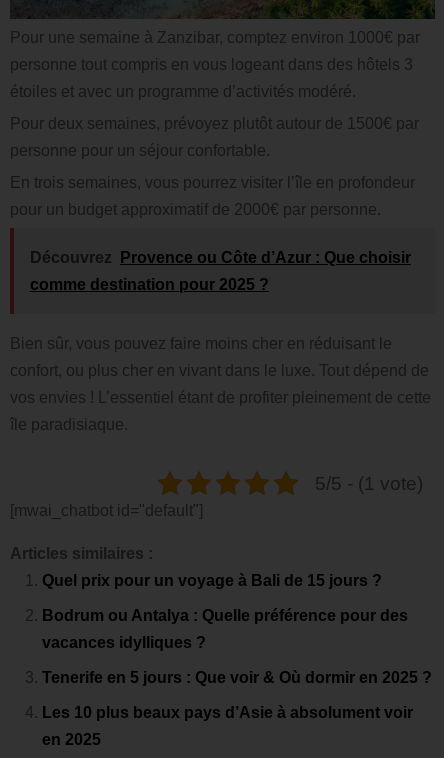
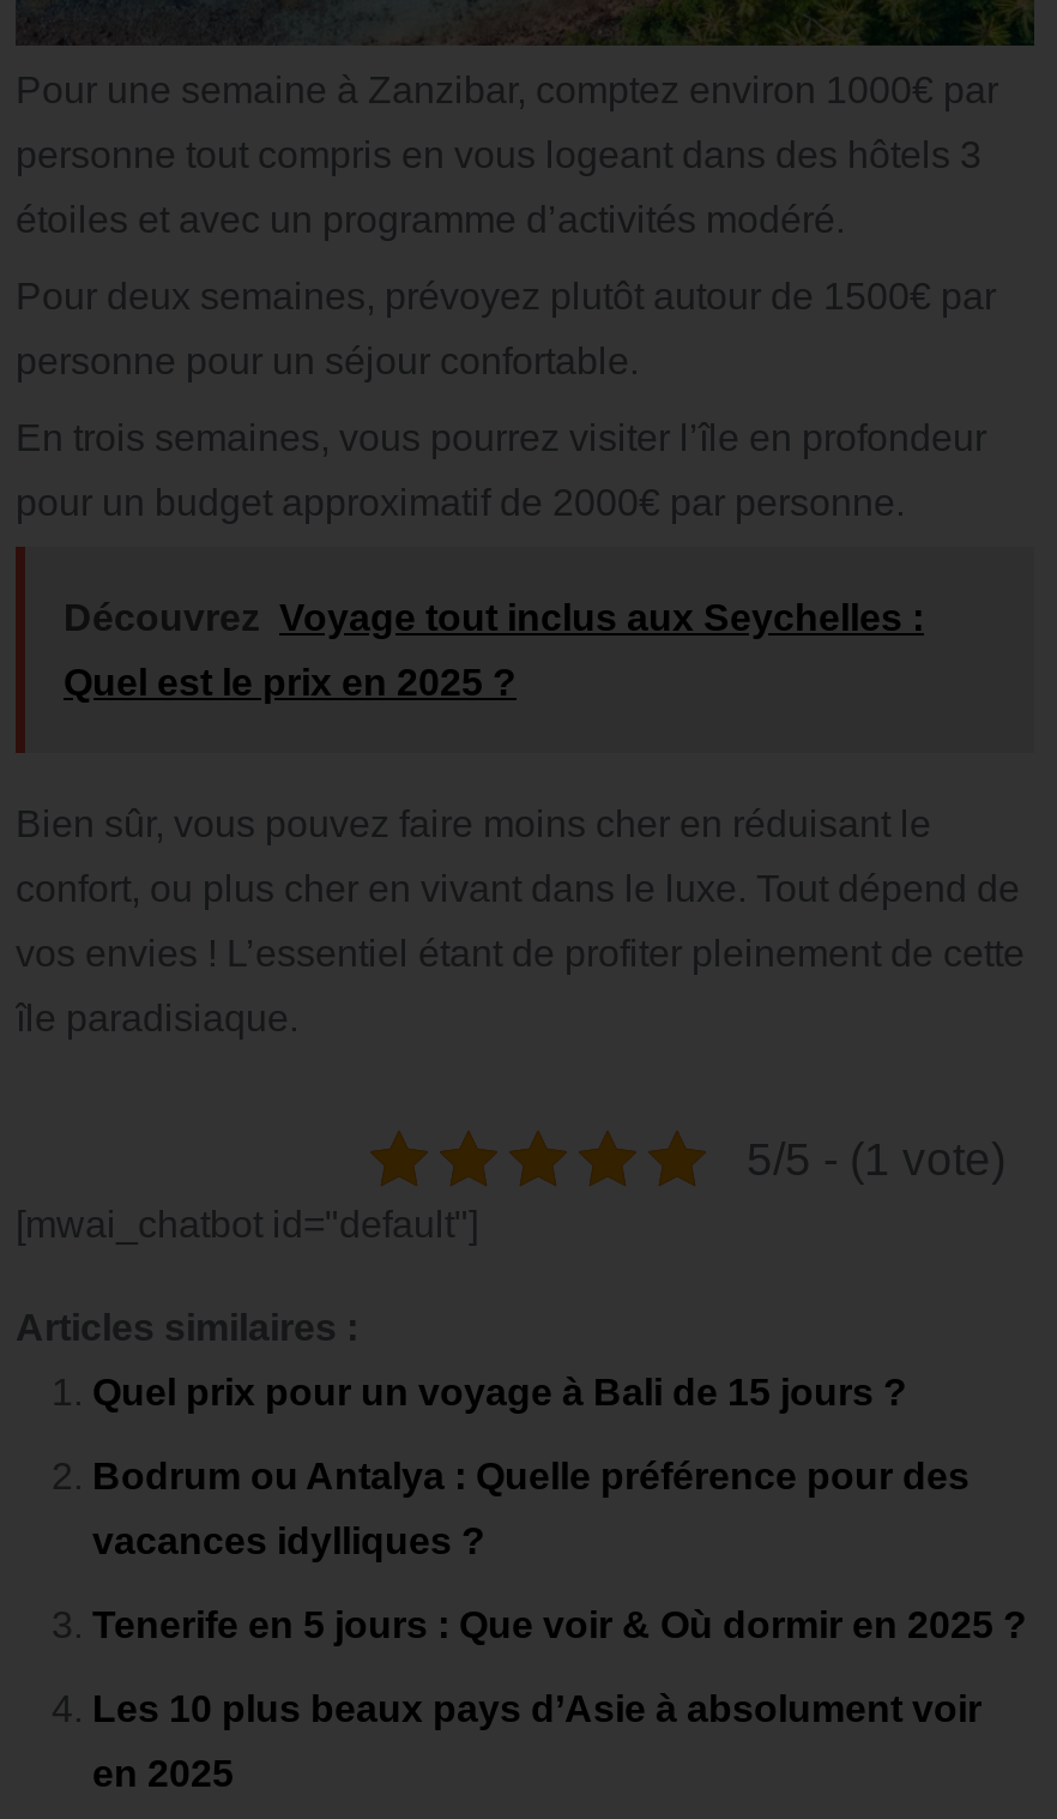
[30,249,411,266] Découvrez Provence ou Côte d’Azur : Que choisir -> [64,597,924,637] Découvrez Voyage tout inclus aux Seychelles :
[30,276,269,293] comme destination pour 2025 ? -> [64,661,517,702] Quel est le prix en 2025 ?

